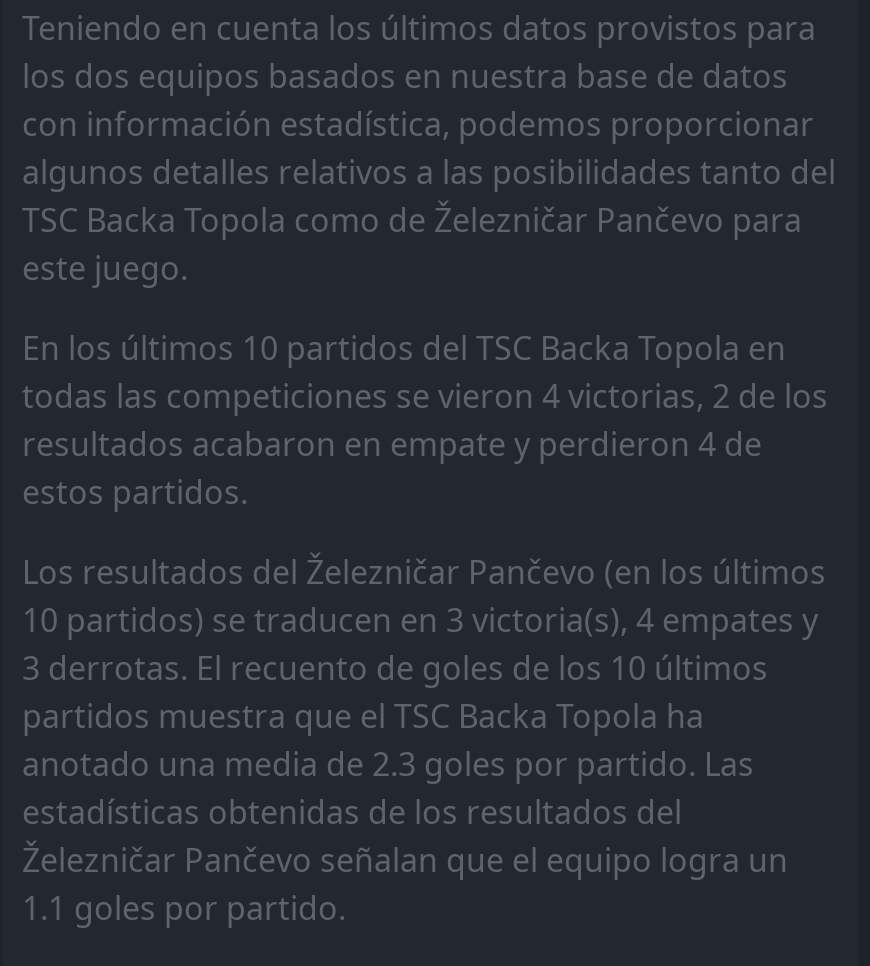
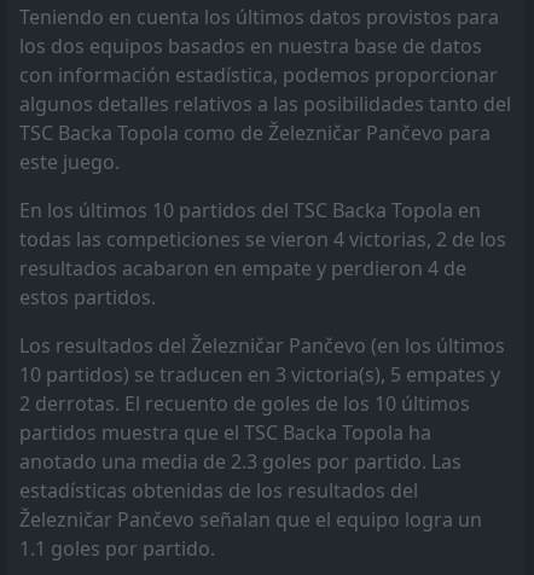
[22,598,818,642] 10 partidos) se traducen en 3 victoria(s), 4 empates y -> [19,361,500,388] 10 partidos) se traducen en 3 victoria(s), 5 empates y
[22,646,768,690] 3 derrotas. El recuento de goles de los 10 últimos -> [19,390,470,417] 2 derrotas. El recuento de goles de los 10 últimos

